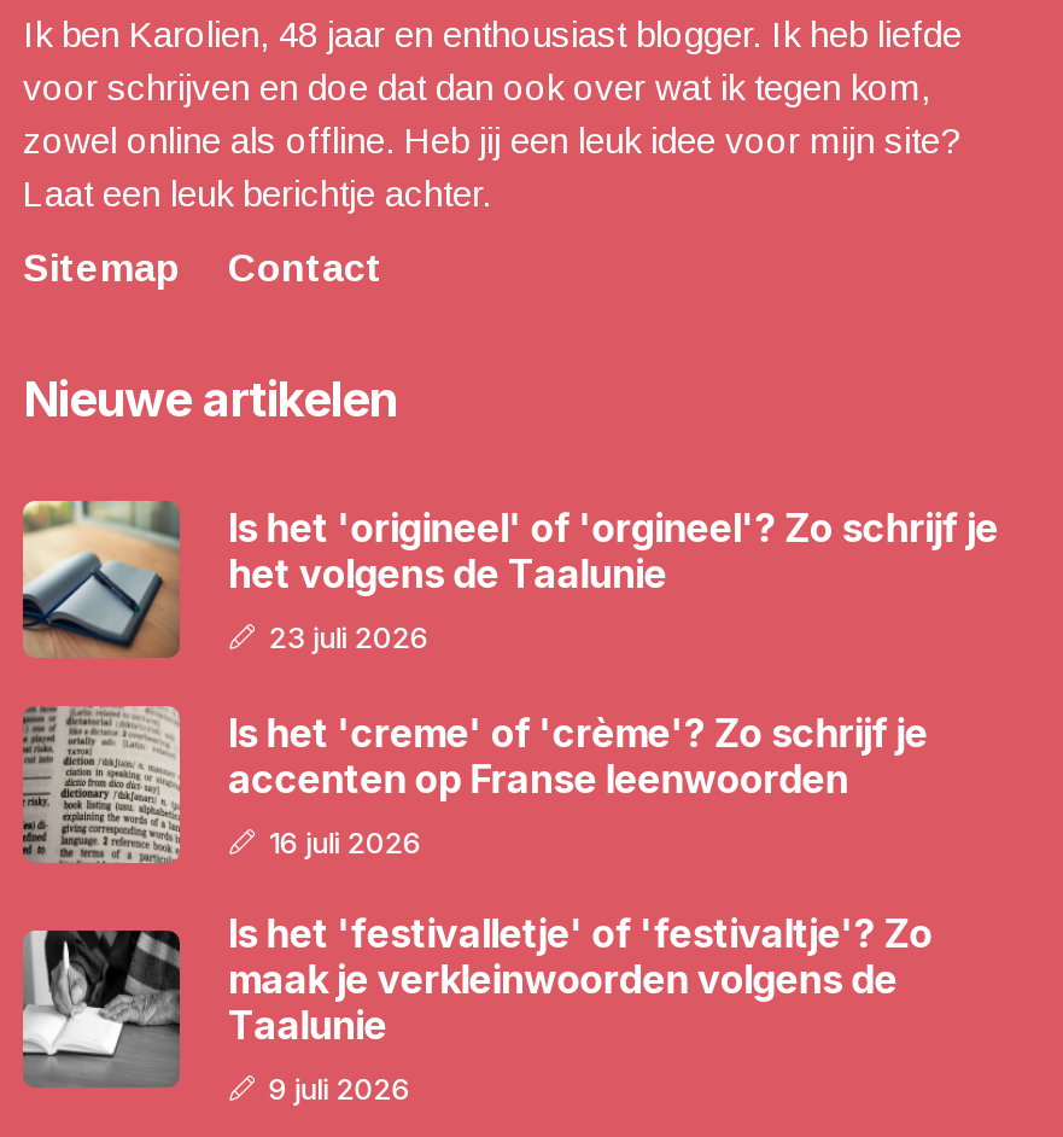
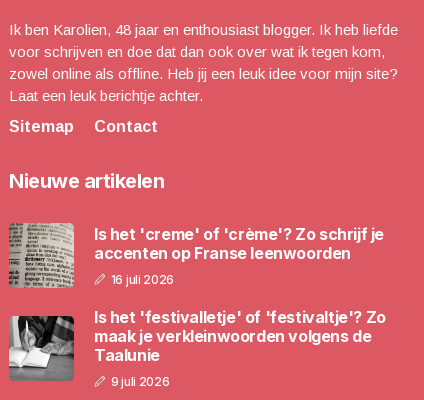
[21,498,998,658] [image] | Is het 'origineel' of 'orgineel'? Zo schrijf je | het volgens de Taalunie | 23 juli 2026 -> none

